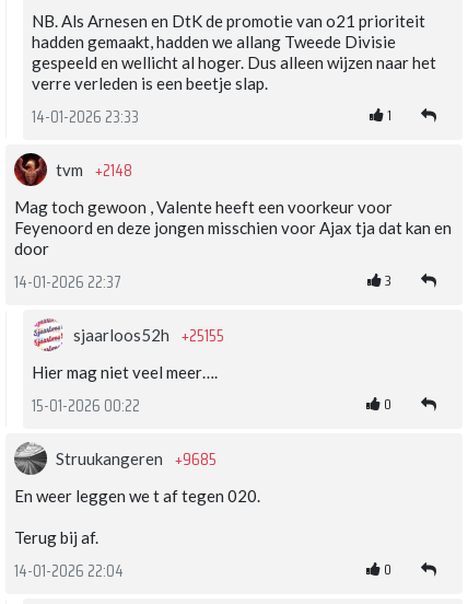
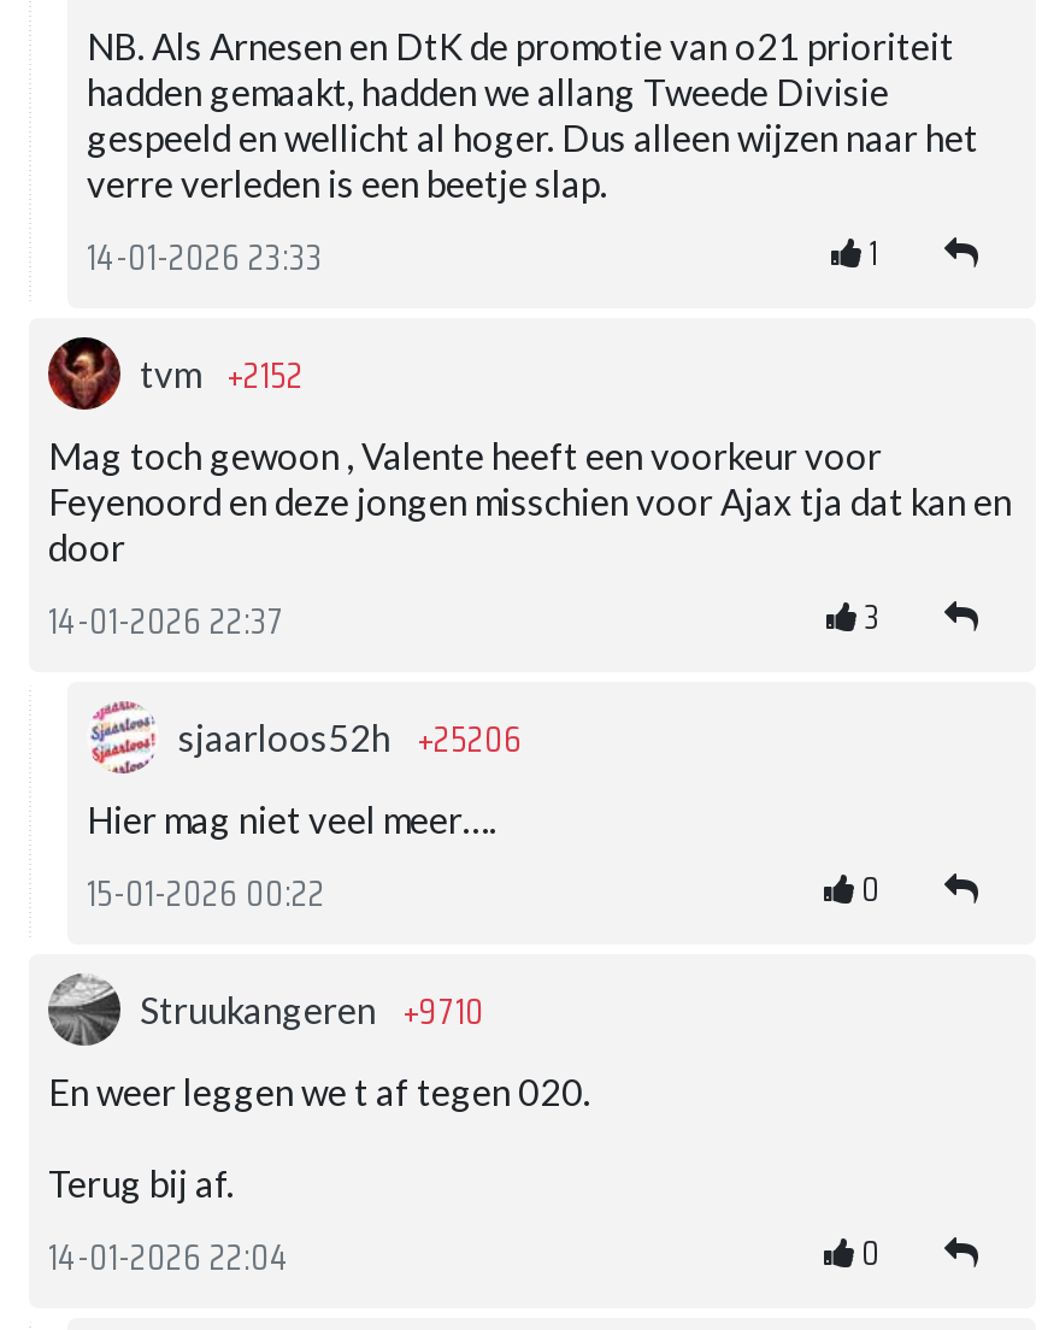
[56,158,132,184] tvm +2148 -> [140,347,304,405] tvm +2152
[73,323,224,349] sjaarloos52h +25155 -> [178,711,523,769] sjaarloos52h +25206
[56,447,217,473] Struukangeren +9685 -> [140,984,484,1041] Struukangeren +9710

